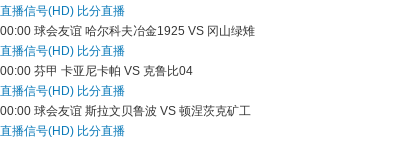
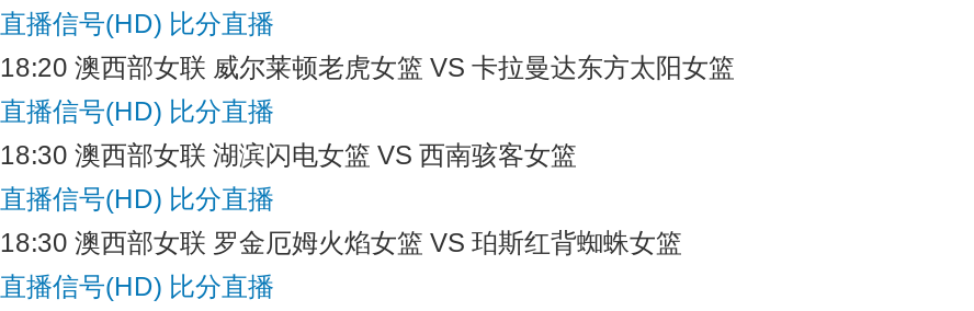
[0,24,255,38] 00:00 球会友谊哈尔科夫冶金1925 VS 冈山绿雉 -> [0,53,735,83] 18:20 澳西部女联威尔莱顿老虎女篮 VS 卡拉曼达东方太阳女篮
[0,64,193,78] 00:00 芬甲卡亚尼卡帕 VS 克鲁比04 -> [0,140,577,171] 18:30 澳西部女联湖滨闪电女篮 VS 西南骇客女篮
[0,104,251,118] 00:00 球会友谊斯拉文贝鲁波 VS 顿涅茨克矿工 -> [0,228,682,258] 18:30 澳西部女联罗金厄姆火焰女篮 VS 珀斯红背蜘蛛女篮

